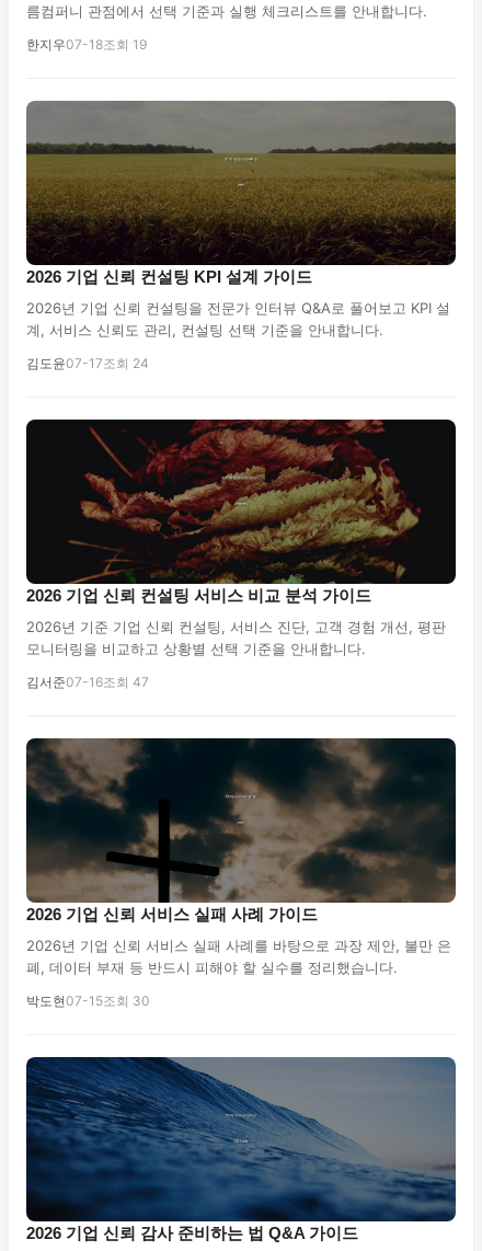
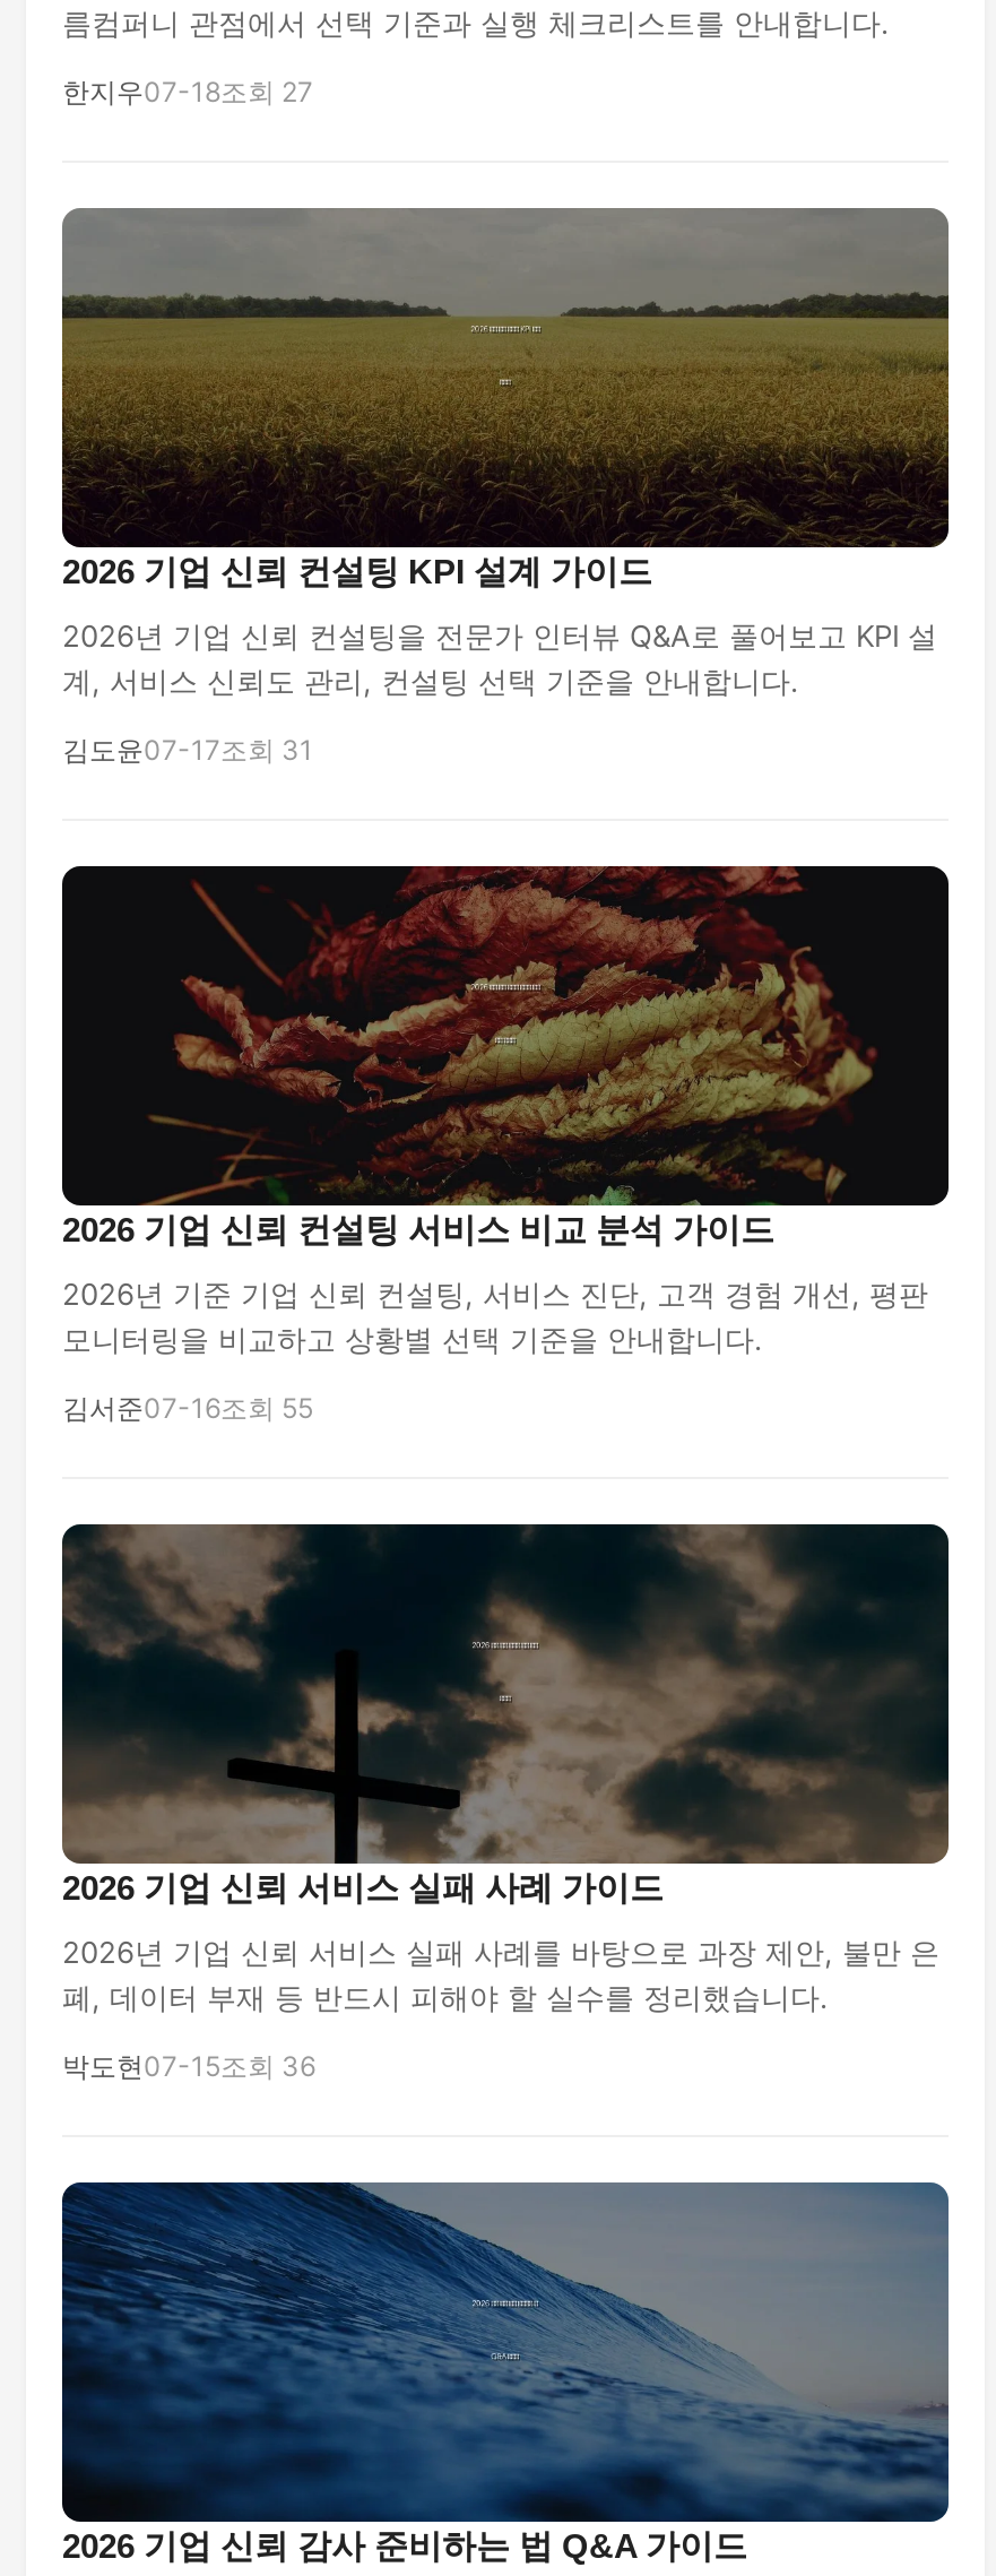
[26,36,147,53] 한지우07-18조회 19 -> [62,75,313,109] 한지우07-18조회 27
[26,355,149,371] 김도윤07-17조회 24 -> [62,733,313,767] 김도윤07-17조회 31
[26,674,149,690] 김서준07-16조회 47 -> [62,1391,313,1425] 김서준07-16조회 55
[26,992,150,1009] 박도현 07-15조회 30 -> [62,2049,315,2083] 박도현 07-15조회 36

